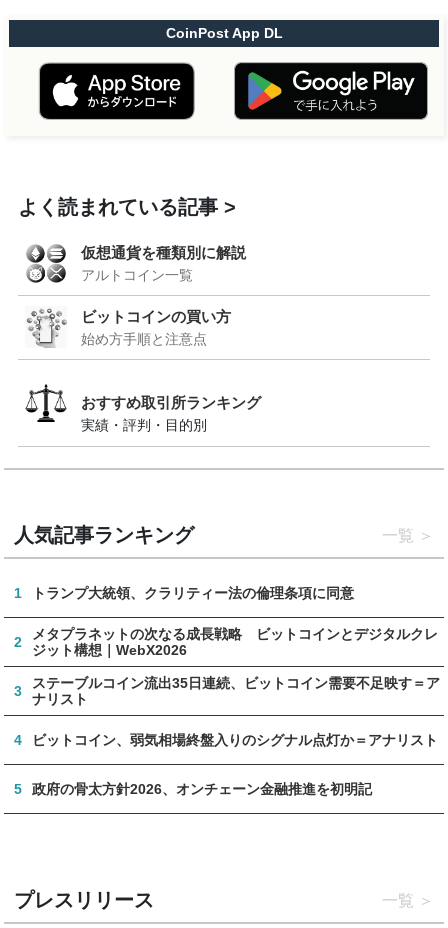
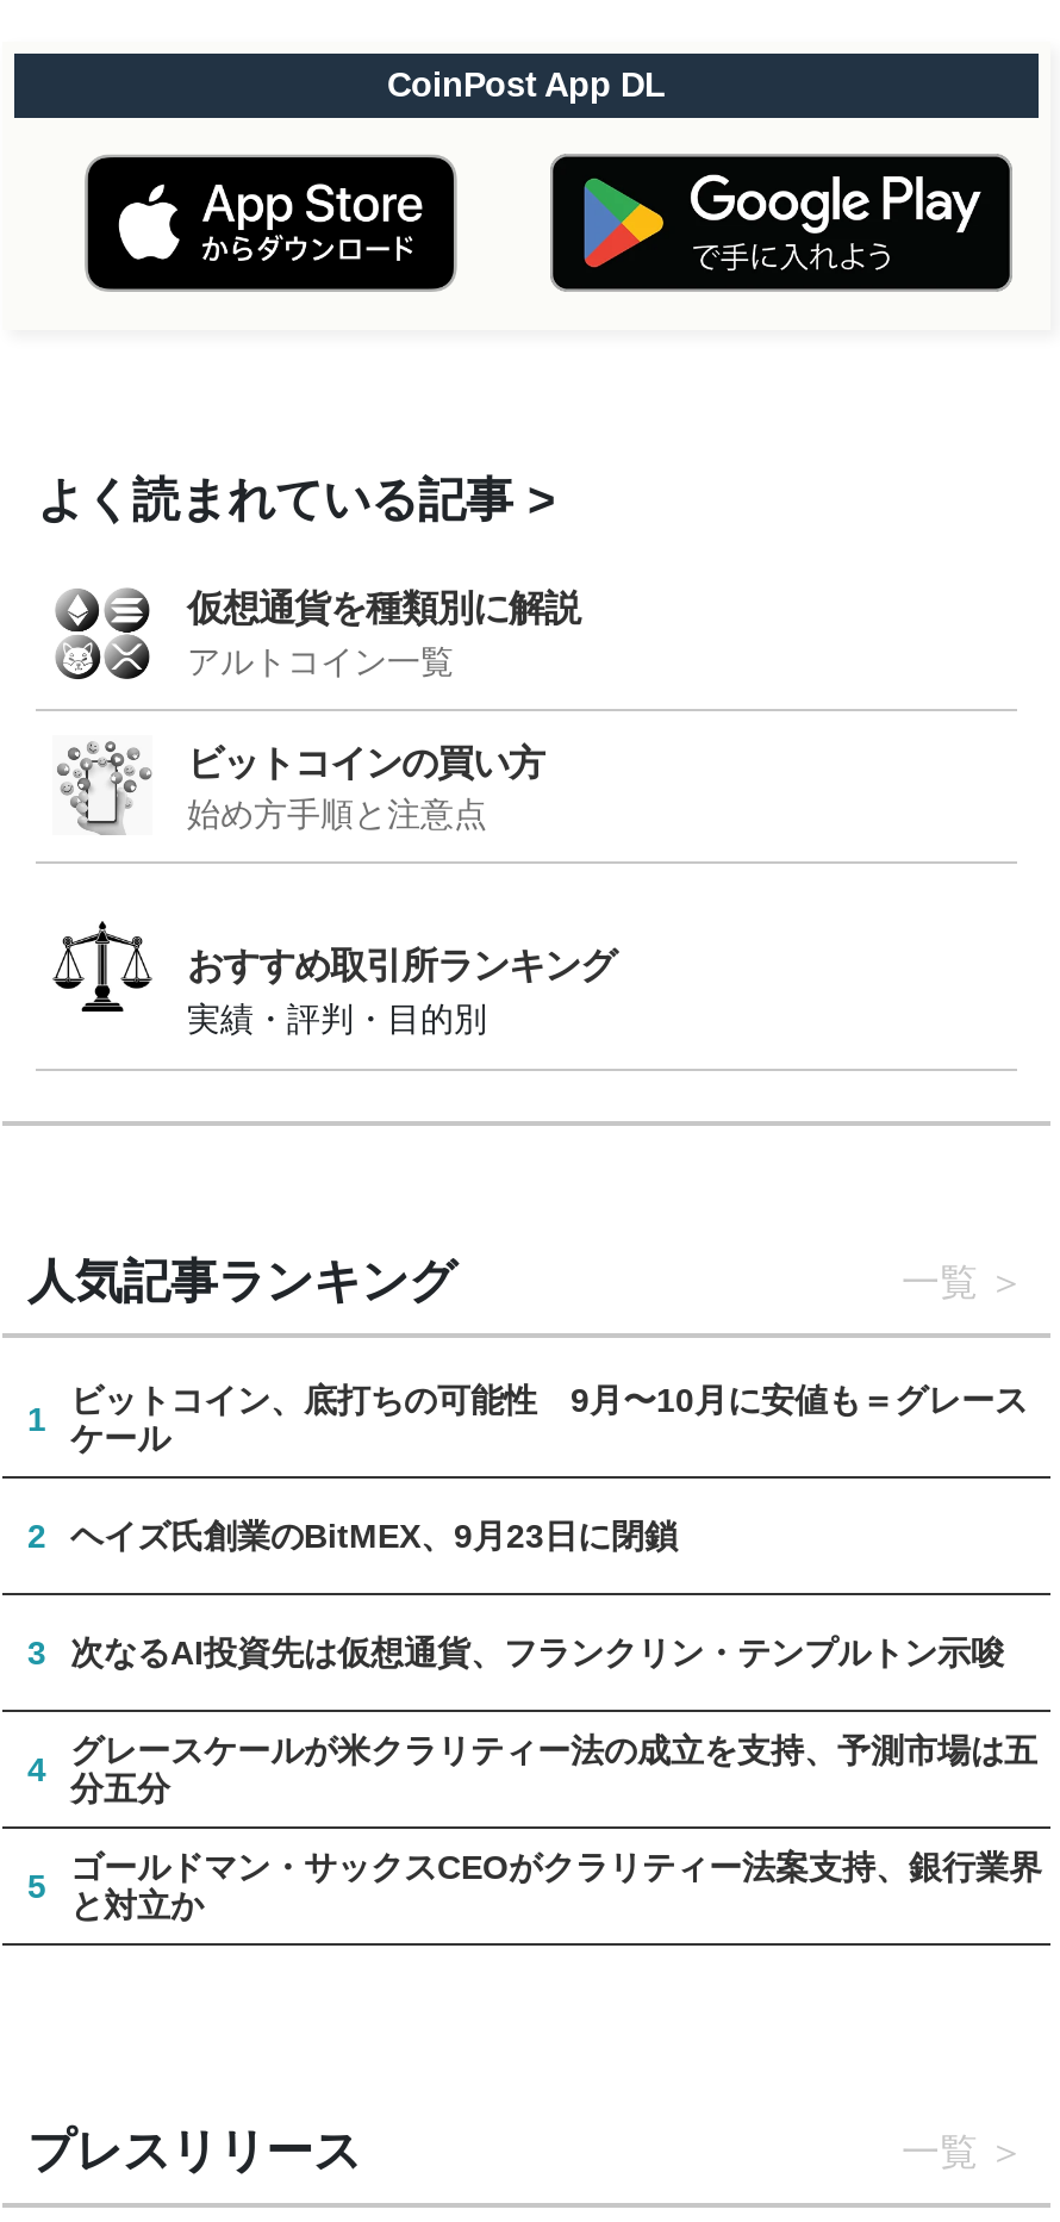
[32,585,354,601] トランプ大統領、クラリティー法の倫理条項に同意 -> [70,1381,1028,1457] ビットコイン、底打ちの可能性 9月〜10月に安値も＝グレース | ケール
[32,626,438,658] メタプラネットの次なる成長戦略 ビットコインとデジタルクレ | ジット構想｜WebX2026 -> [70,1516,678,1555] ヘイズ氏創業のBitMEX、9月23日に閉鎖
[32,675,440,707] ステーブルコイン流出35日連続、ビットコイン需要不足映す＝ア | ナリスト -> [70,1633,1004,1671] 次なるAI投資先は仮想通貨、フランクリン・テンプルトン示唆
[32,732,438,748] ビットコイン、弱気相場終盤入りのシグナル点灯か＝アナリスト -> [70,1731,1037,1807] グレースケールが米クラリティー法の成立を支持、予測市場は五 | 分五分
[32,781,372,797] 政府の骨太方針2026、オンチェーン金融推進を初明記 -> [70,1848,1042,1924] ゴールドマン・サックスCEOがクラリティー法案支持、銀行業界 | と対立か

